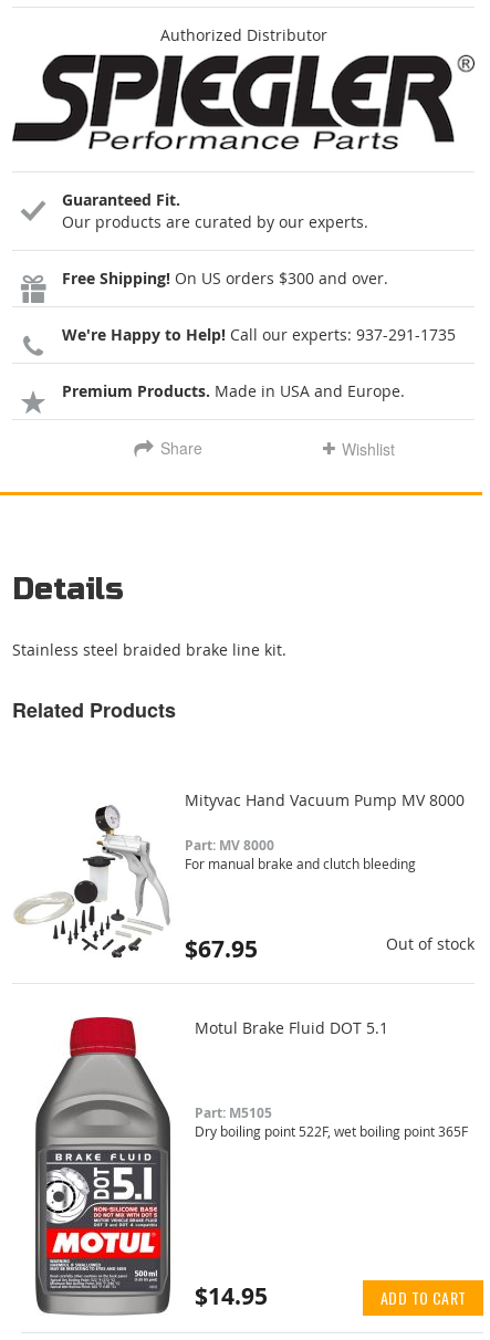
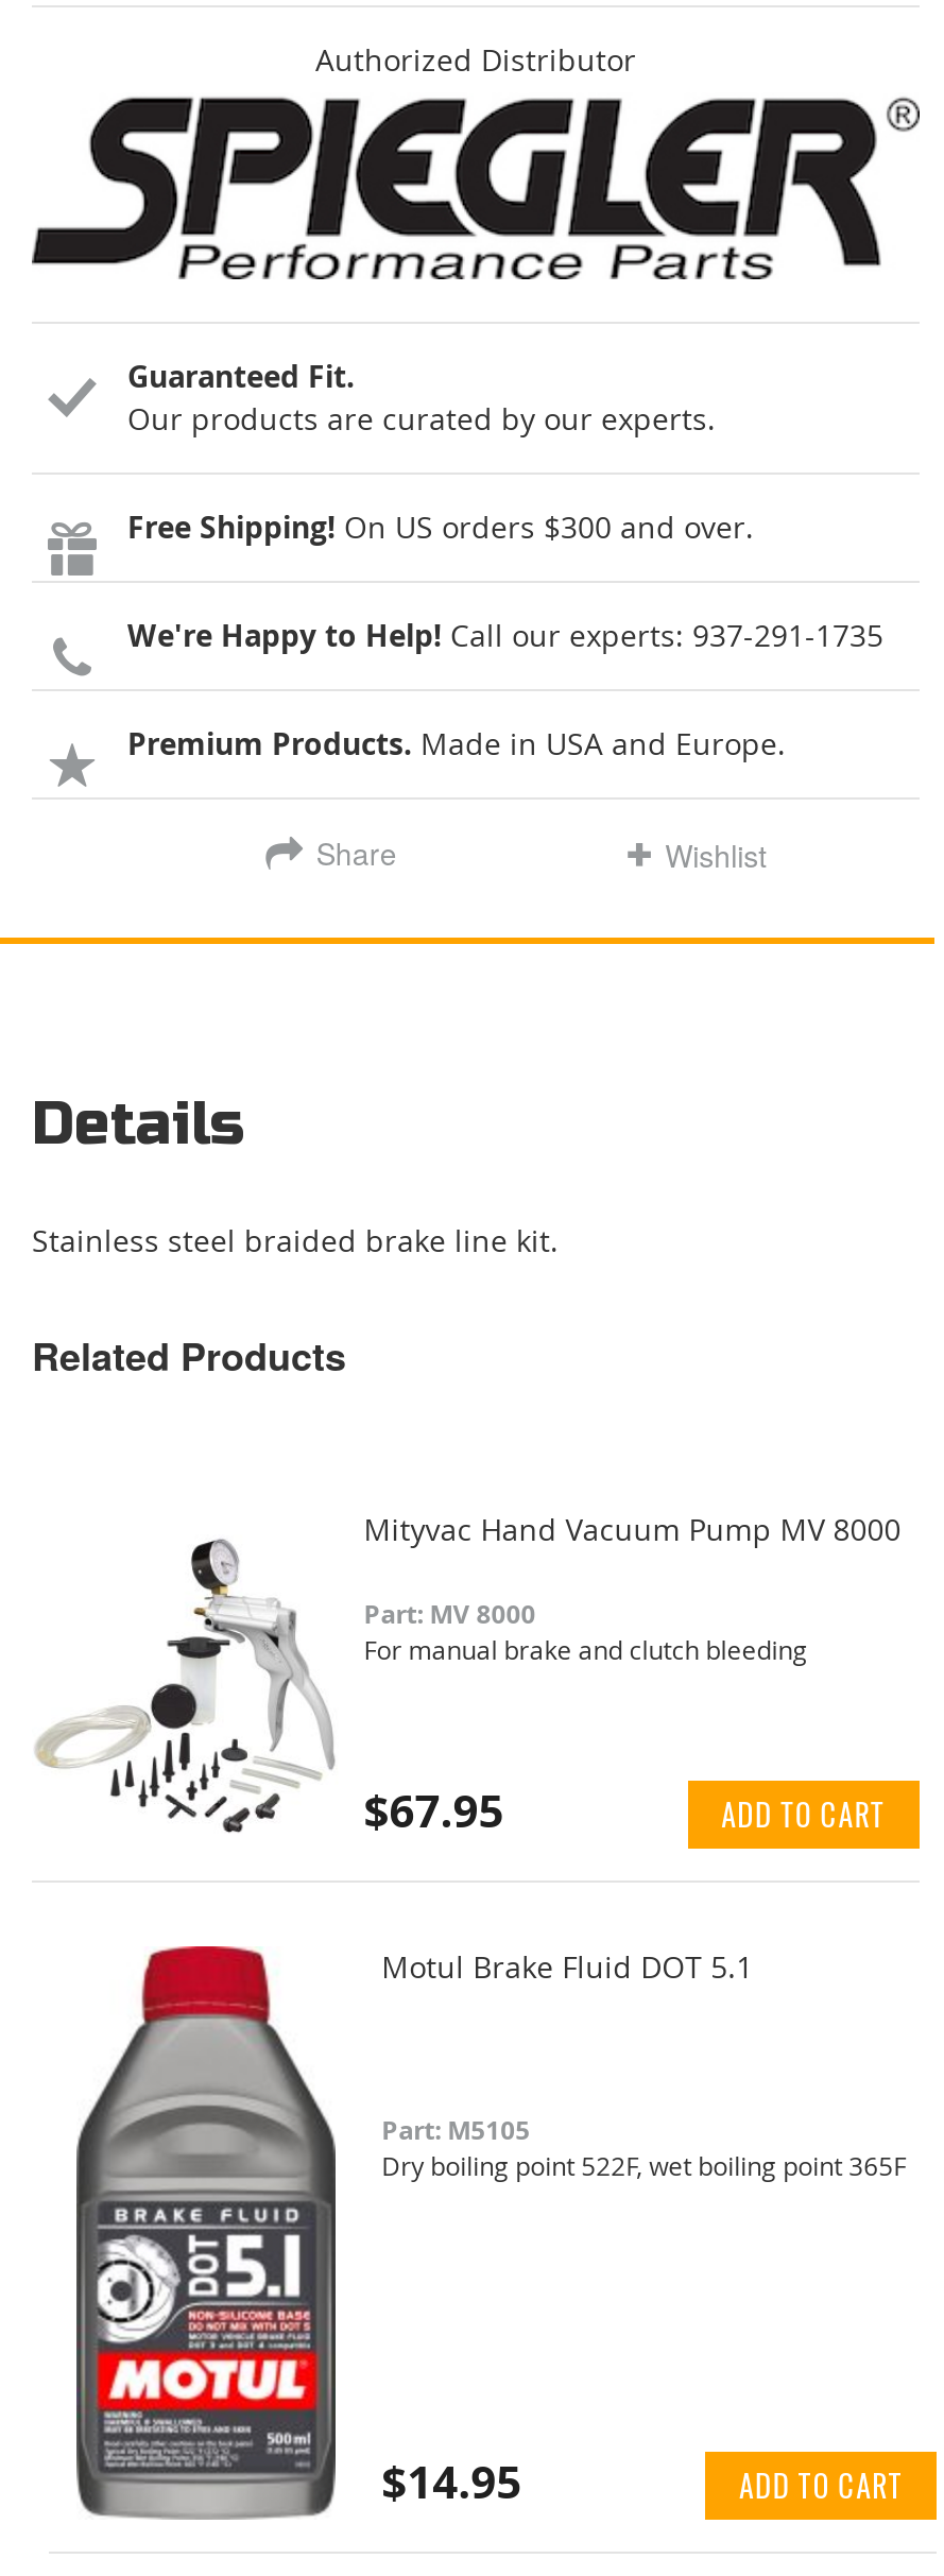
[386,933,475,954] Out of stock -> [721,1790,886,1835] ADD TO CART

